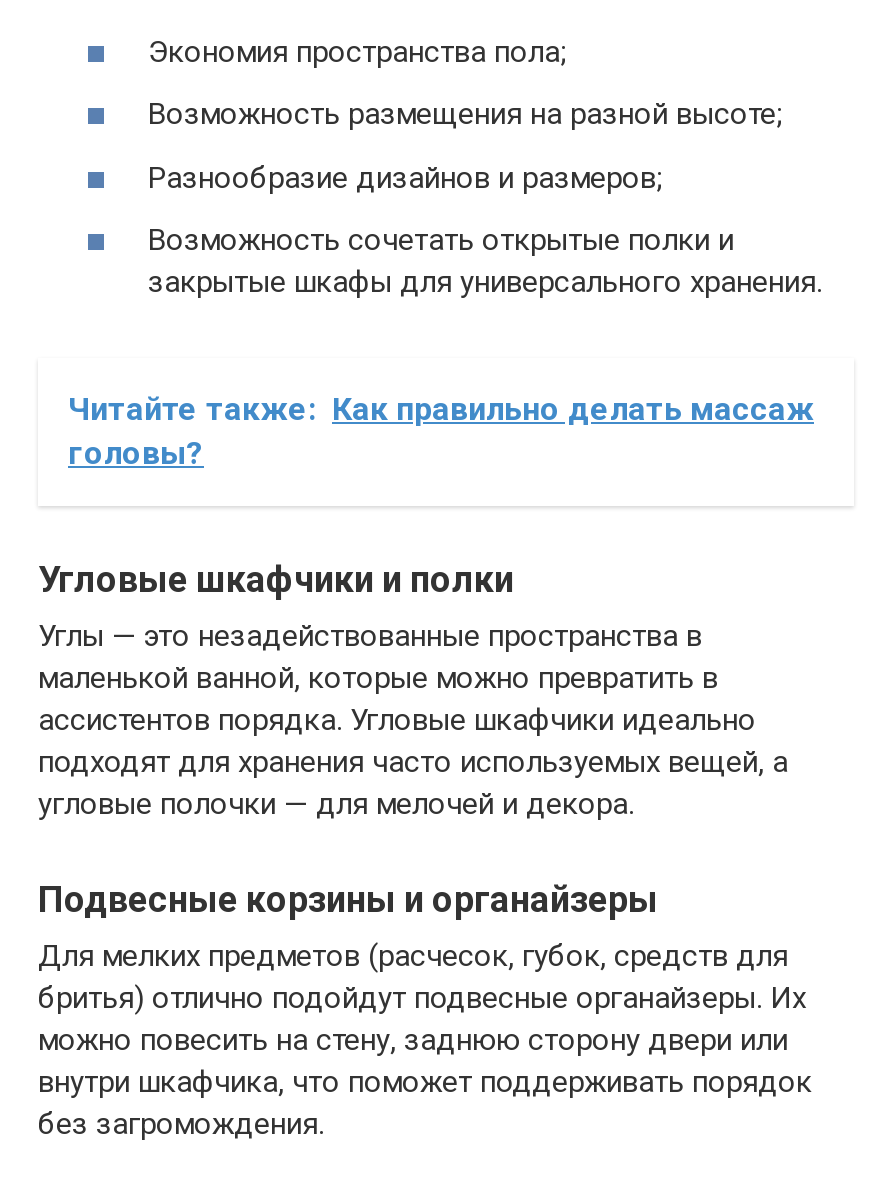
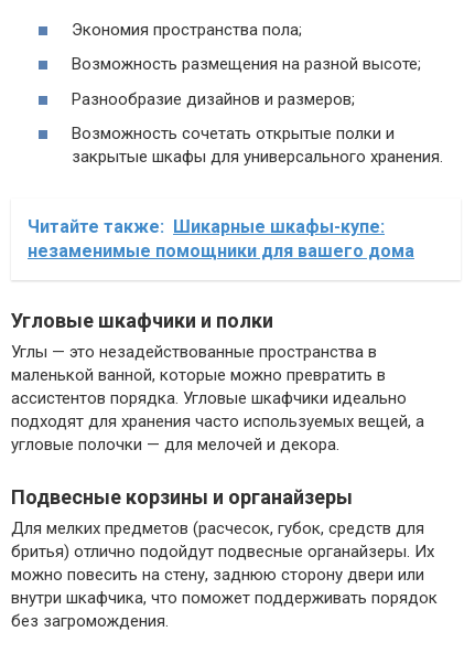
[68,390,814,472] Читайте также: Как правильно делать массаж | головы? -> [28,216,414,262] Читайте также: Шикарные шкафы-купе: | незаменимые помощники для вашего дома

